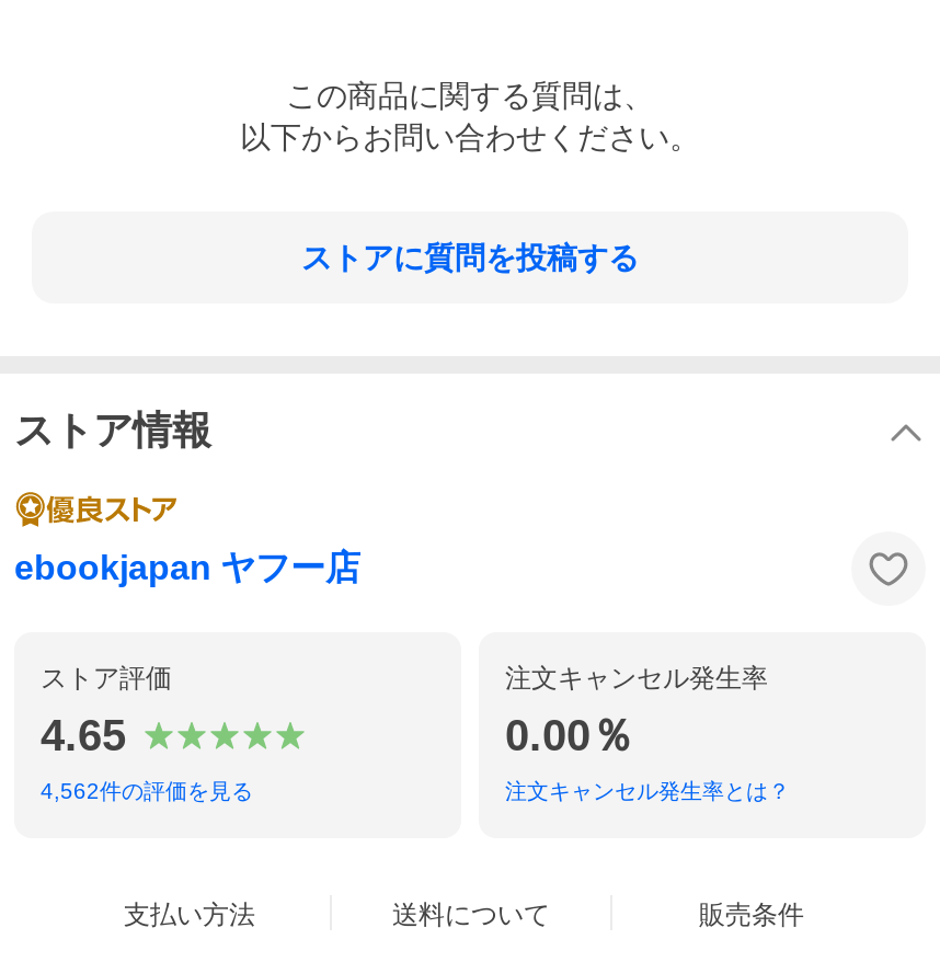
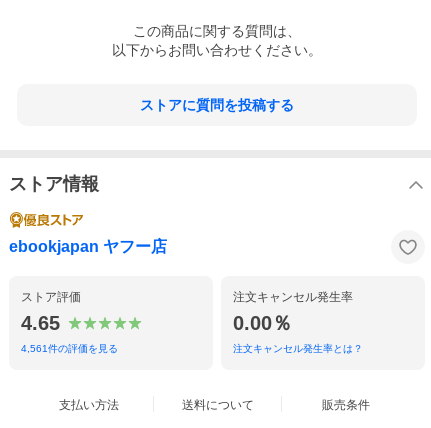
[41,779,253,803] 4,562件の評価を見る -> [21,343,118,354] 4,561件の評価を見る

